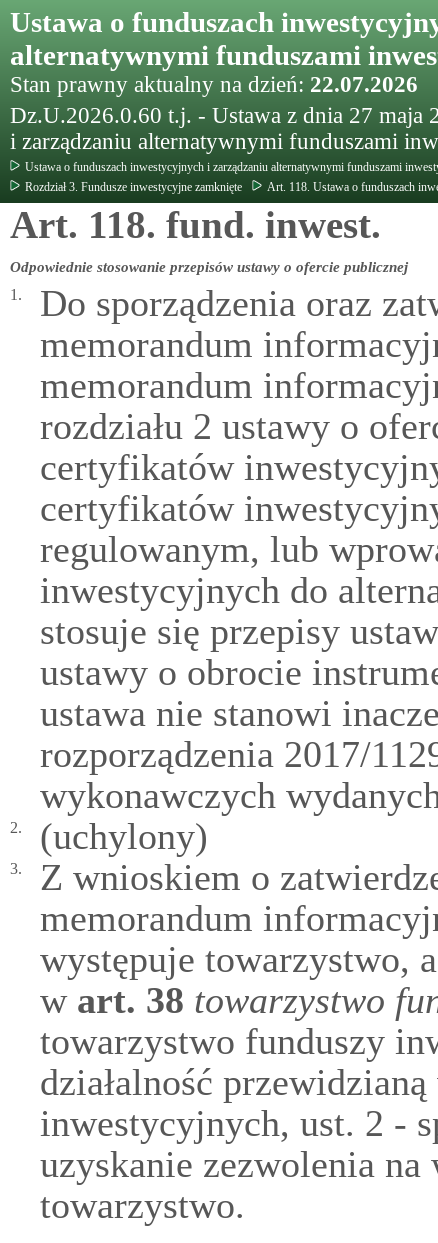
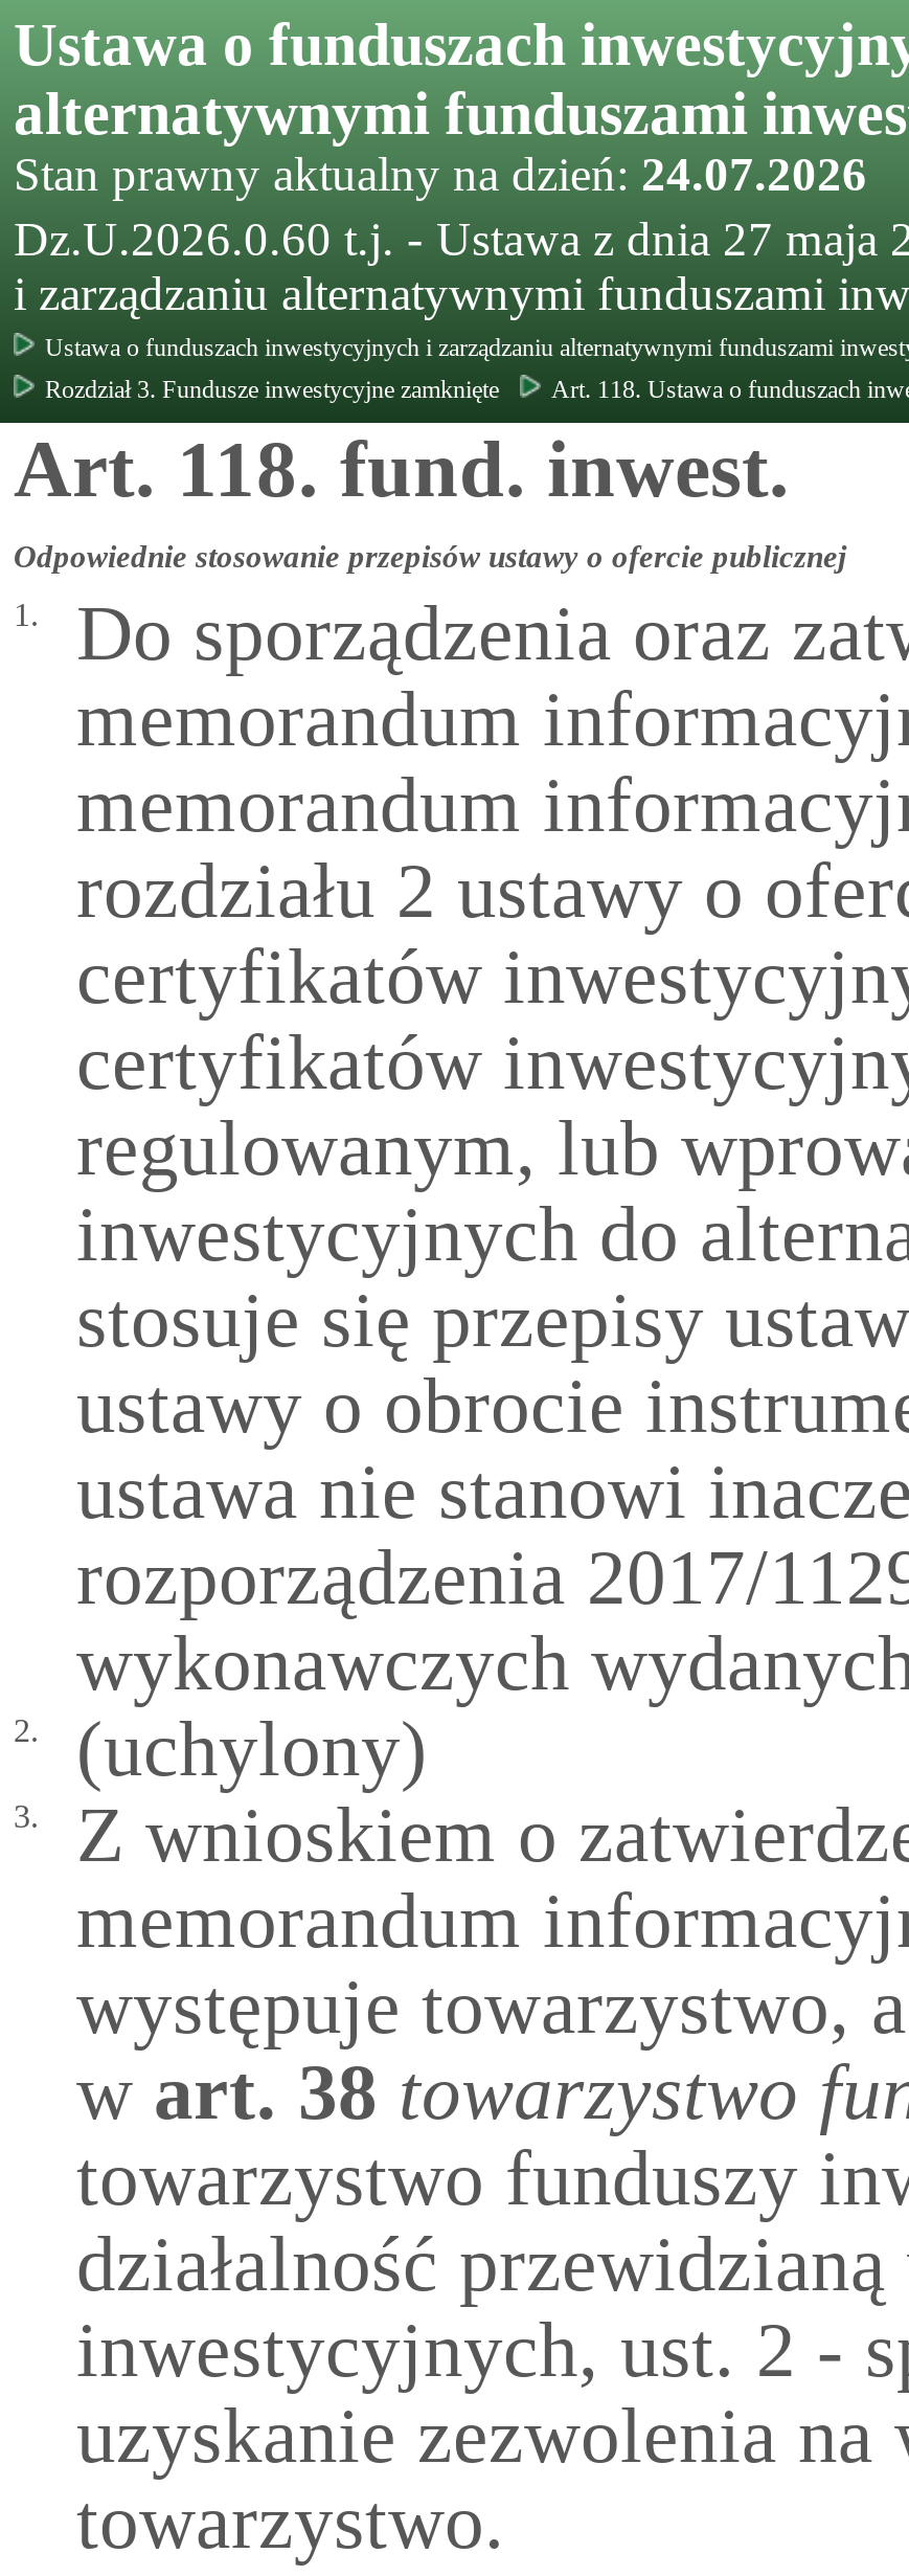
[10,72,418,97] Stan prawny aktualny na dzień: 22.07.2026 -> [14,149,867,201] Stan prawny aktualny na dzień: 24.07.2026

